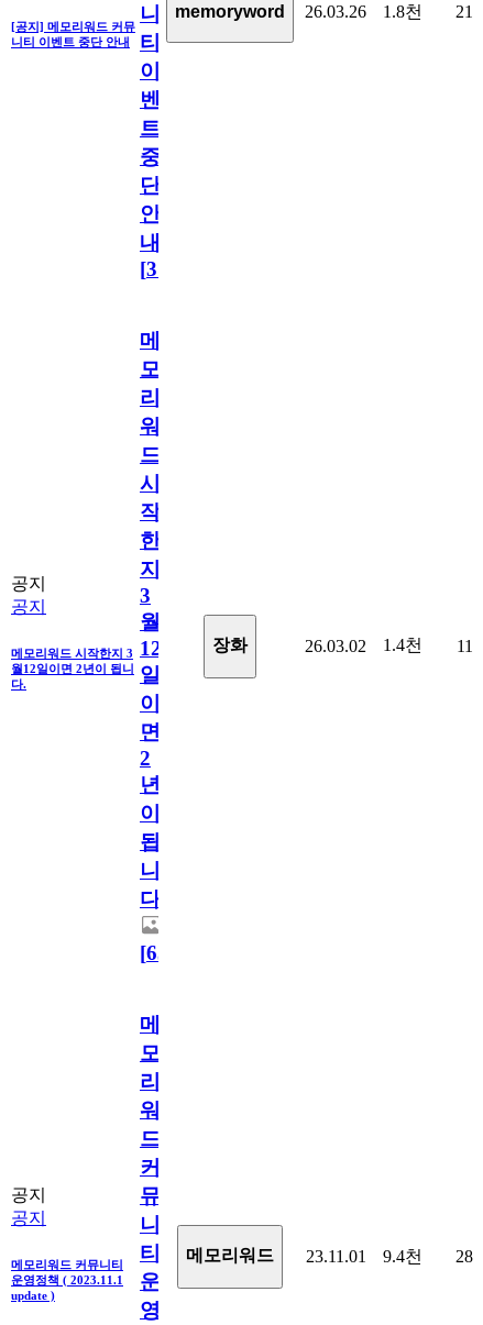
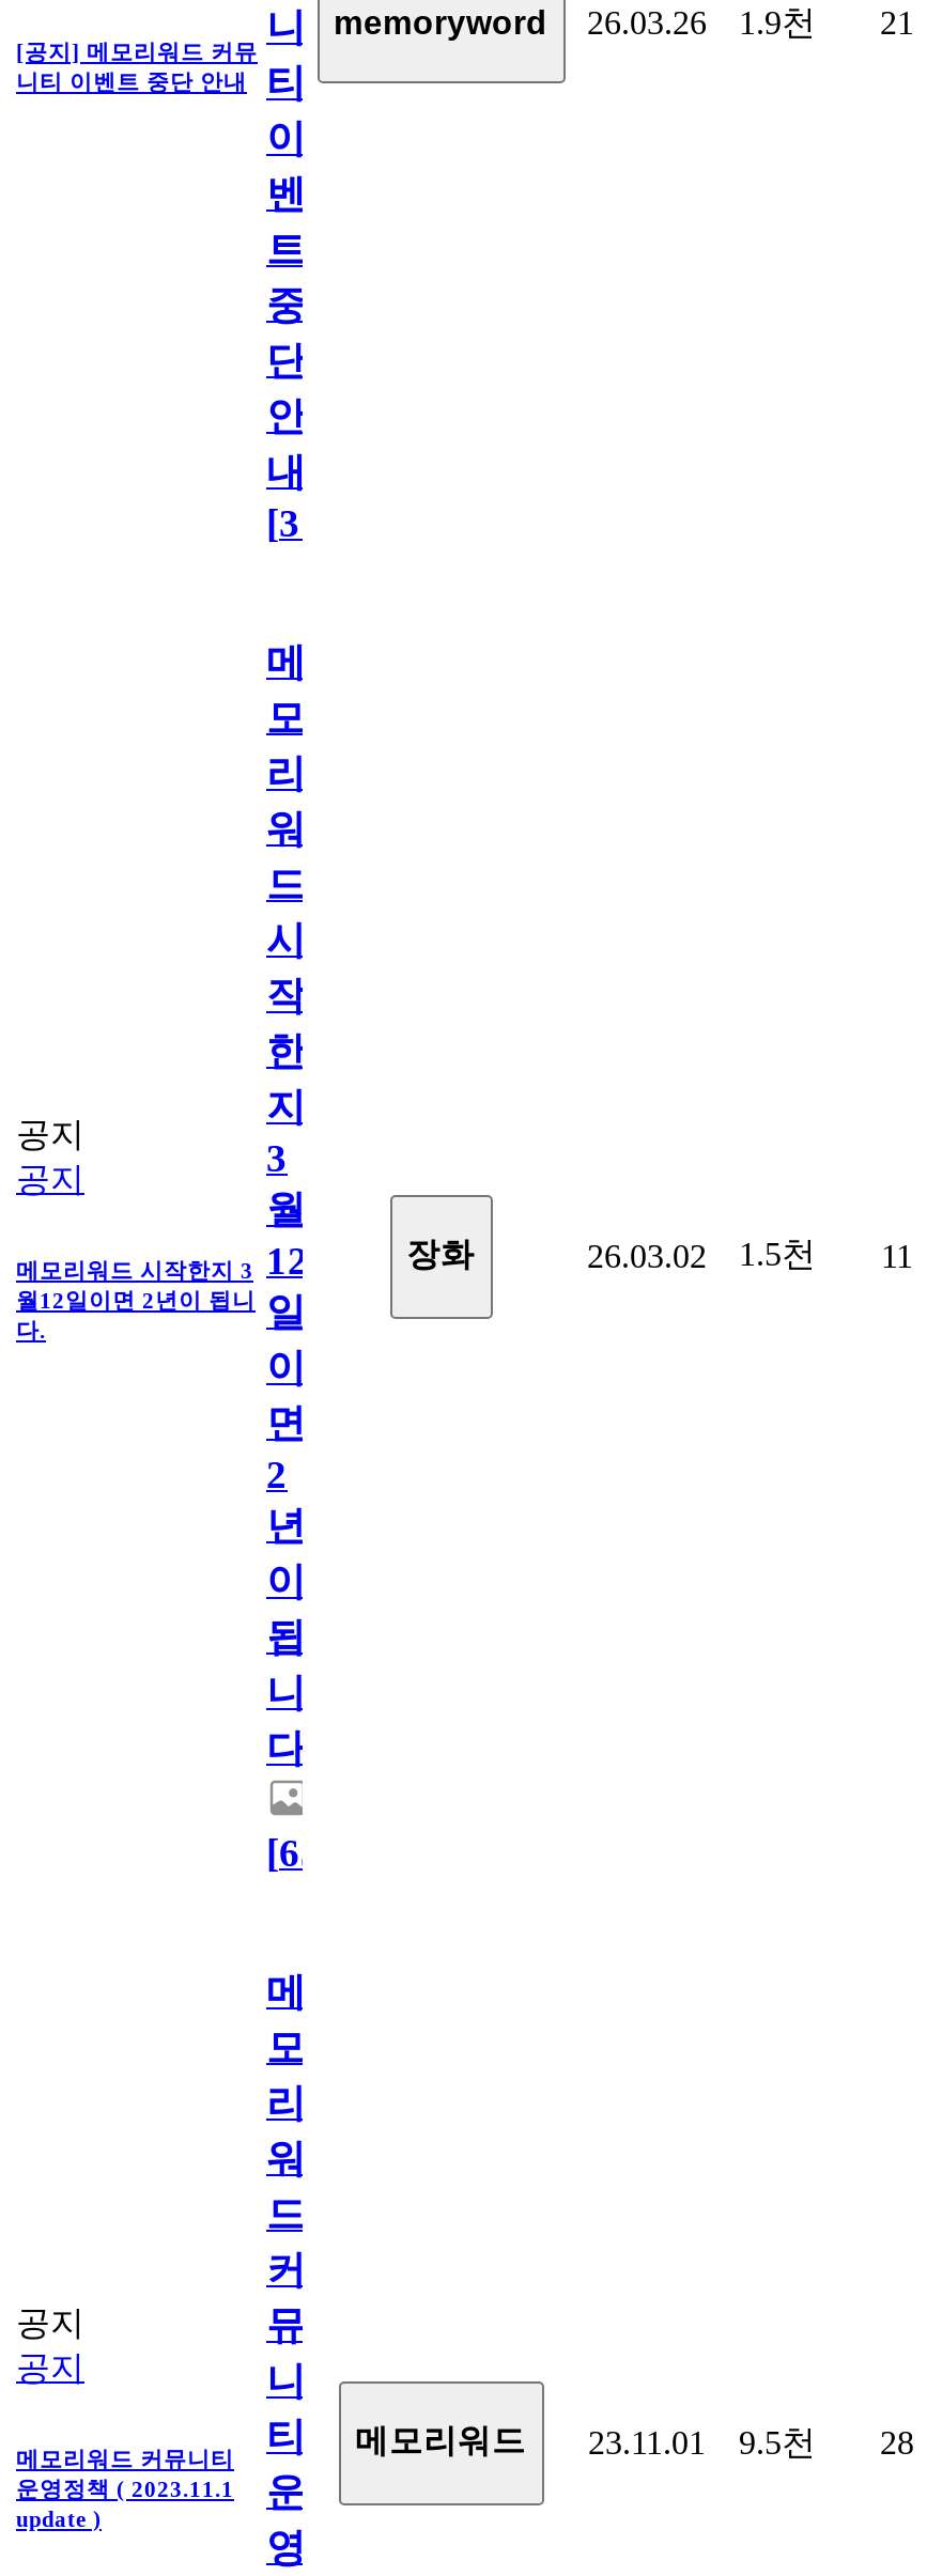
[383,2,422,20] 1.8천 -> [739,3,816,40] 1.9천
[305,635,473,655] 26.03.02 1.4천 11 -> [587,1235,913,1273] 26.03.02 1.5천 11
[11,1242,473,1271] 메모리워드 커뮤니티 티 메모리워드 23.11.01 9.4천 28 -> [16,2414,914,2470] 메모리워드 커뮤니티 티 메모리워드 23.11.01 9.5천 28

